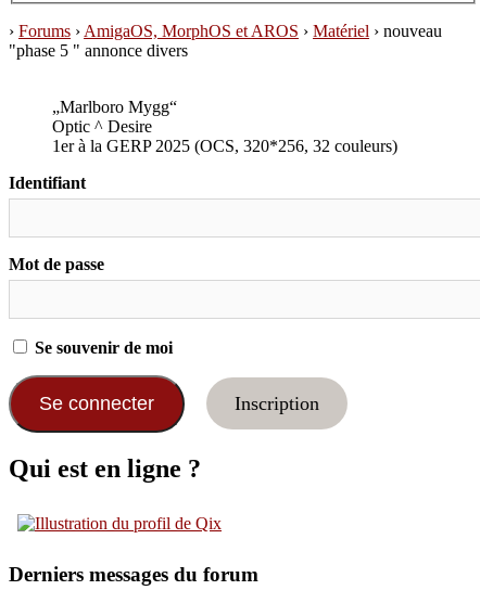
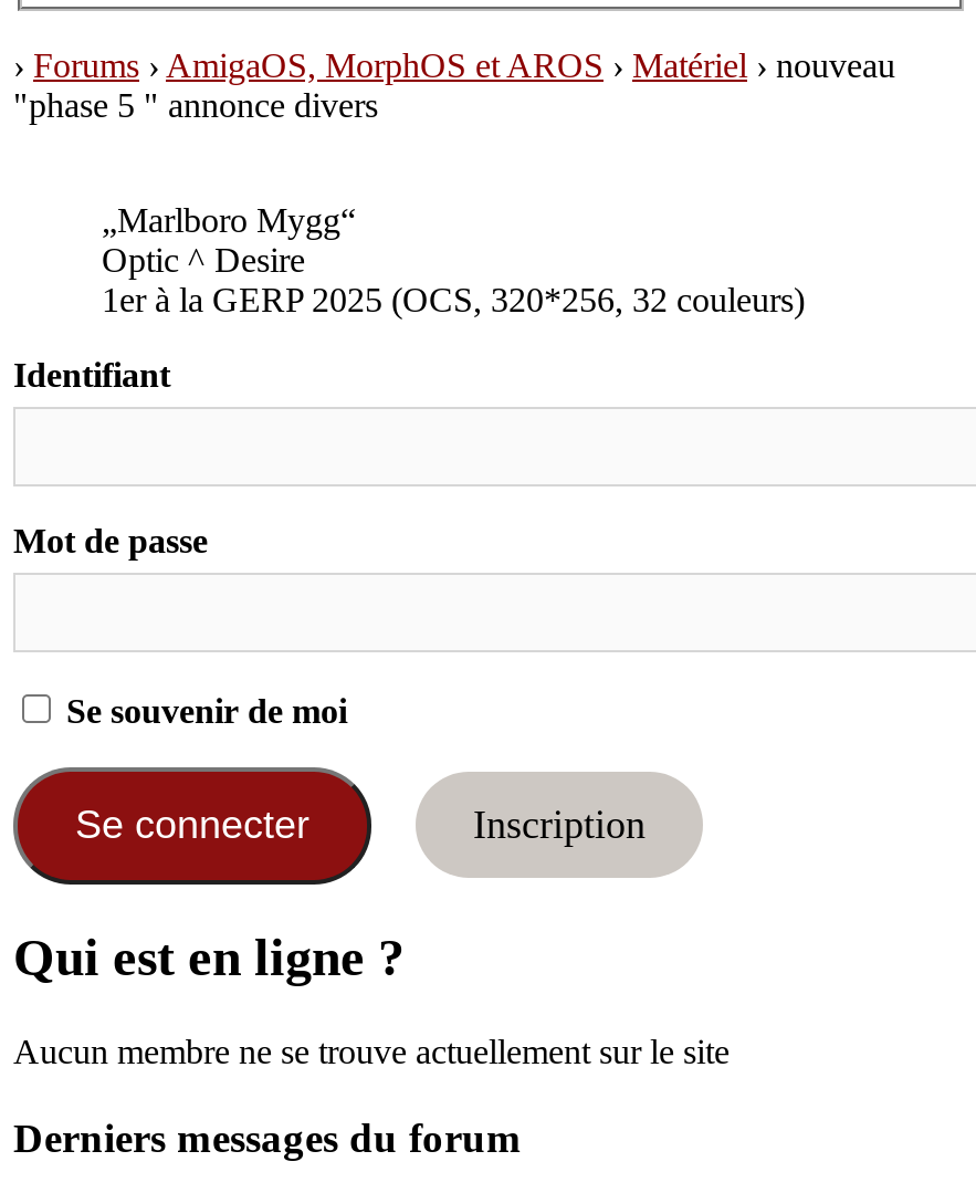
none -> [13,1033,730,1071] Aucun membre ne se trouve actuellement sur le site

